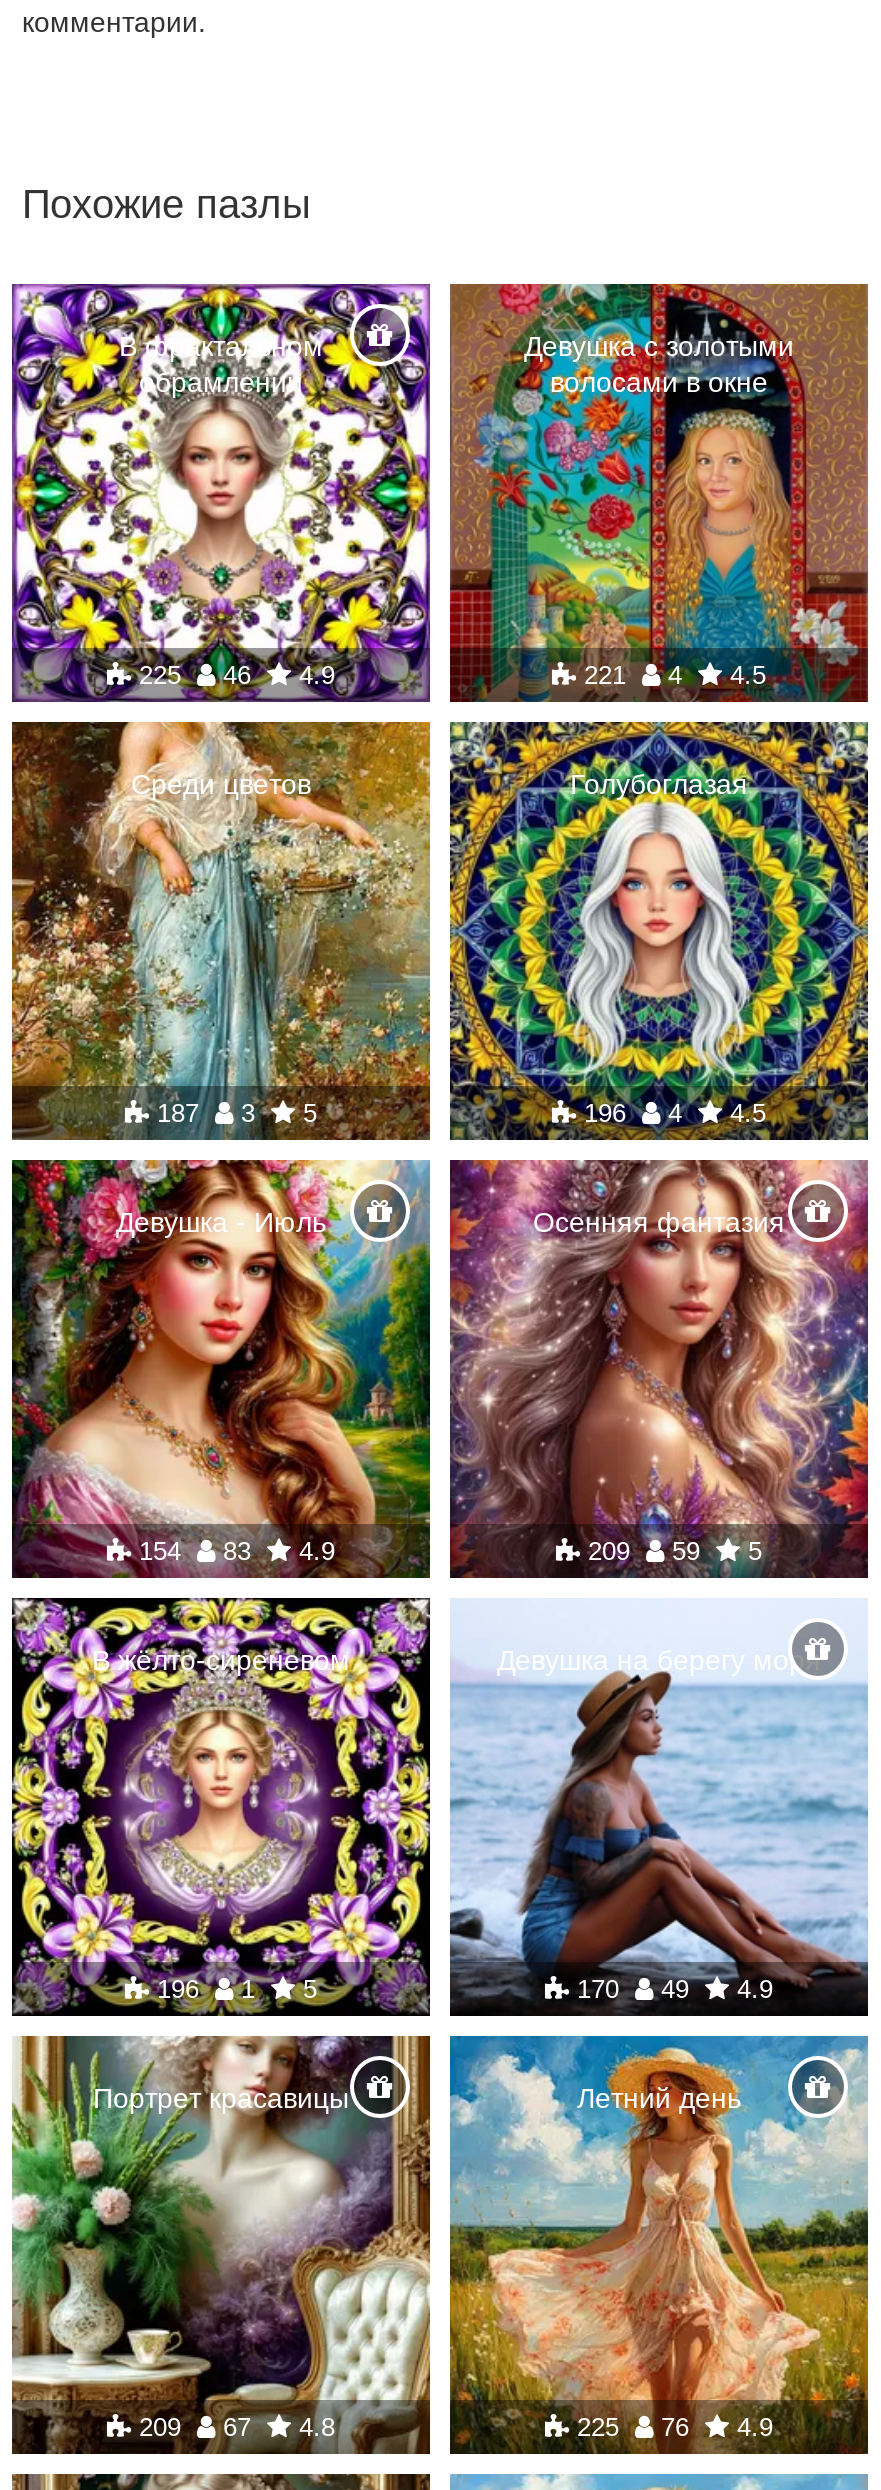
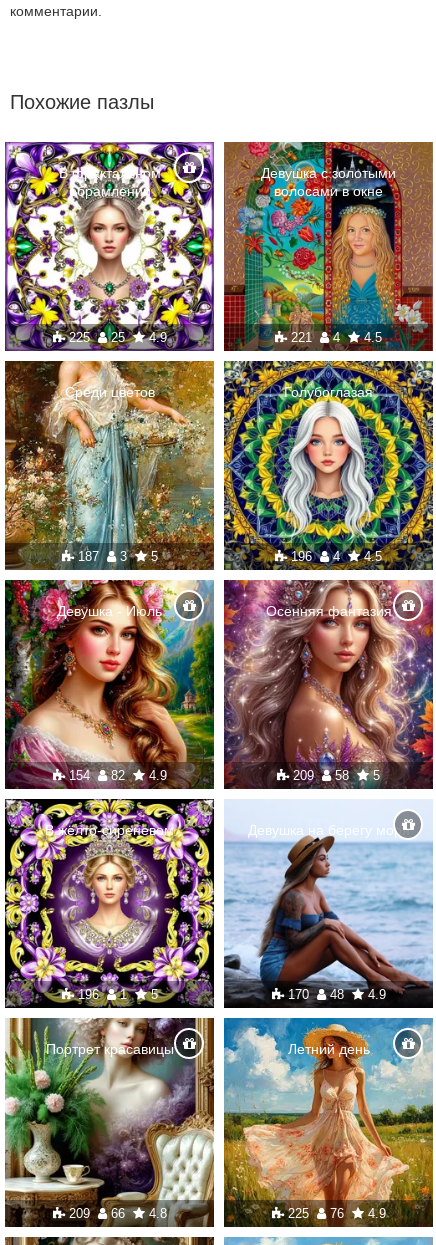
[131,659,335,689] 225 46 4.9 -> [64,330,166,345] 225 25 4.9
[131,1535,335,1565] 154 83 4.9 -> [64,768,166,783] 154 82 4.9
[580,1535,762,1565] 209 59 5 -> [289,768,380,783] 209 58 5
[569,1973,773,2003] 170 49 4.9 -> [283,987,385,1002] 170 48 4.9
[131,2411,335,2441] 209 67 4.8 -> [64,1206,166,1221] 209 66 4.8

